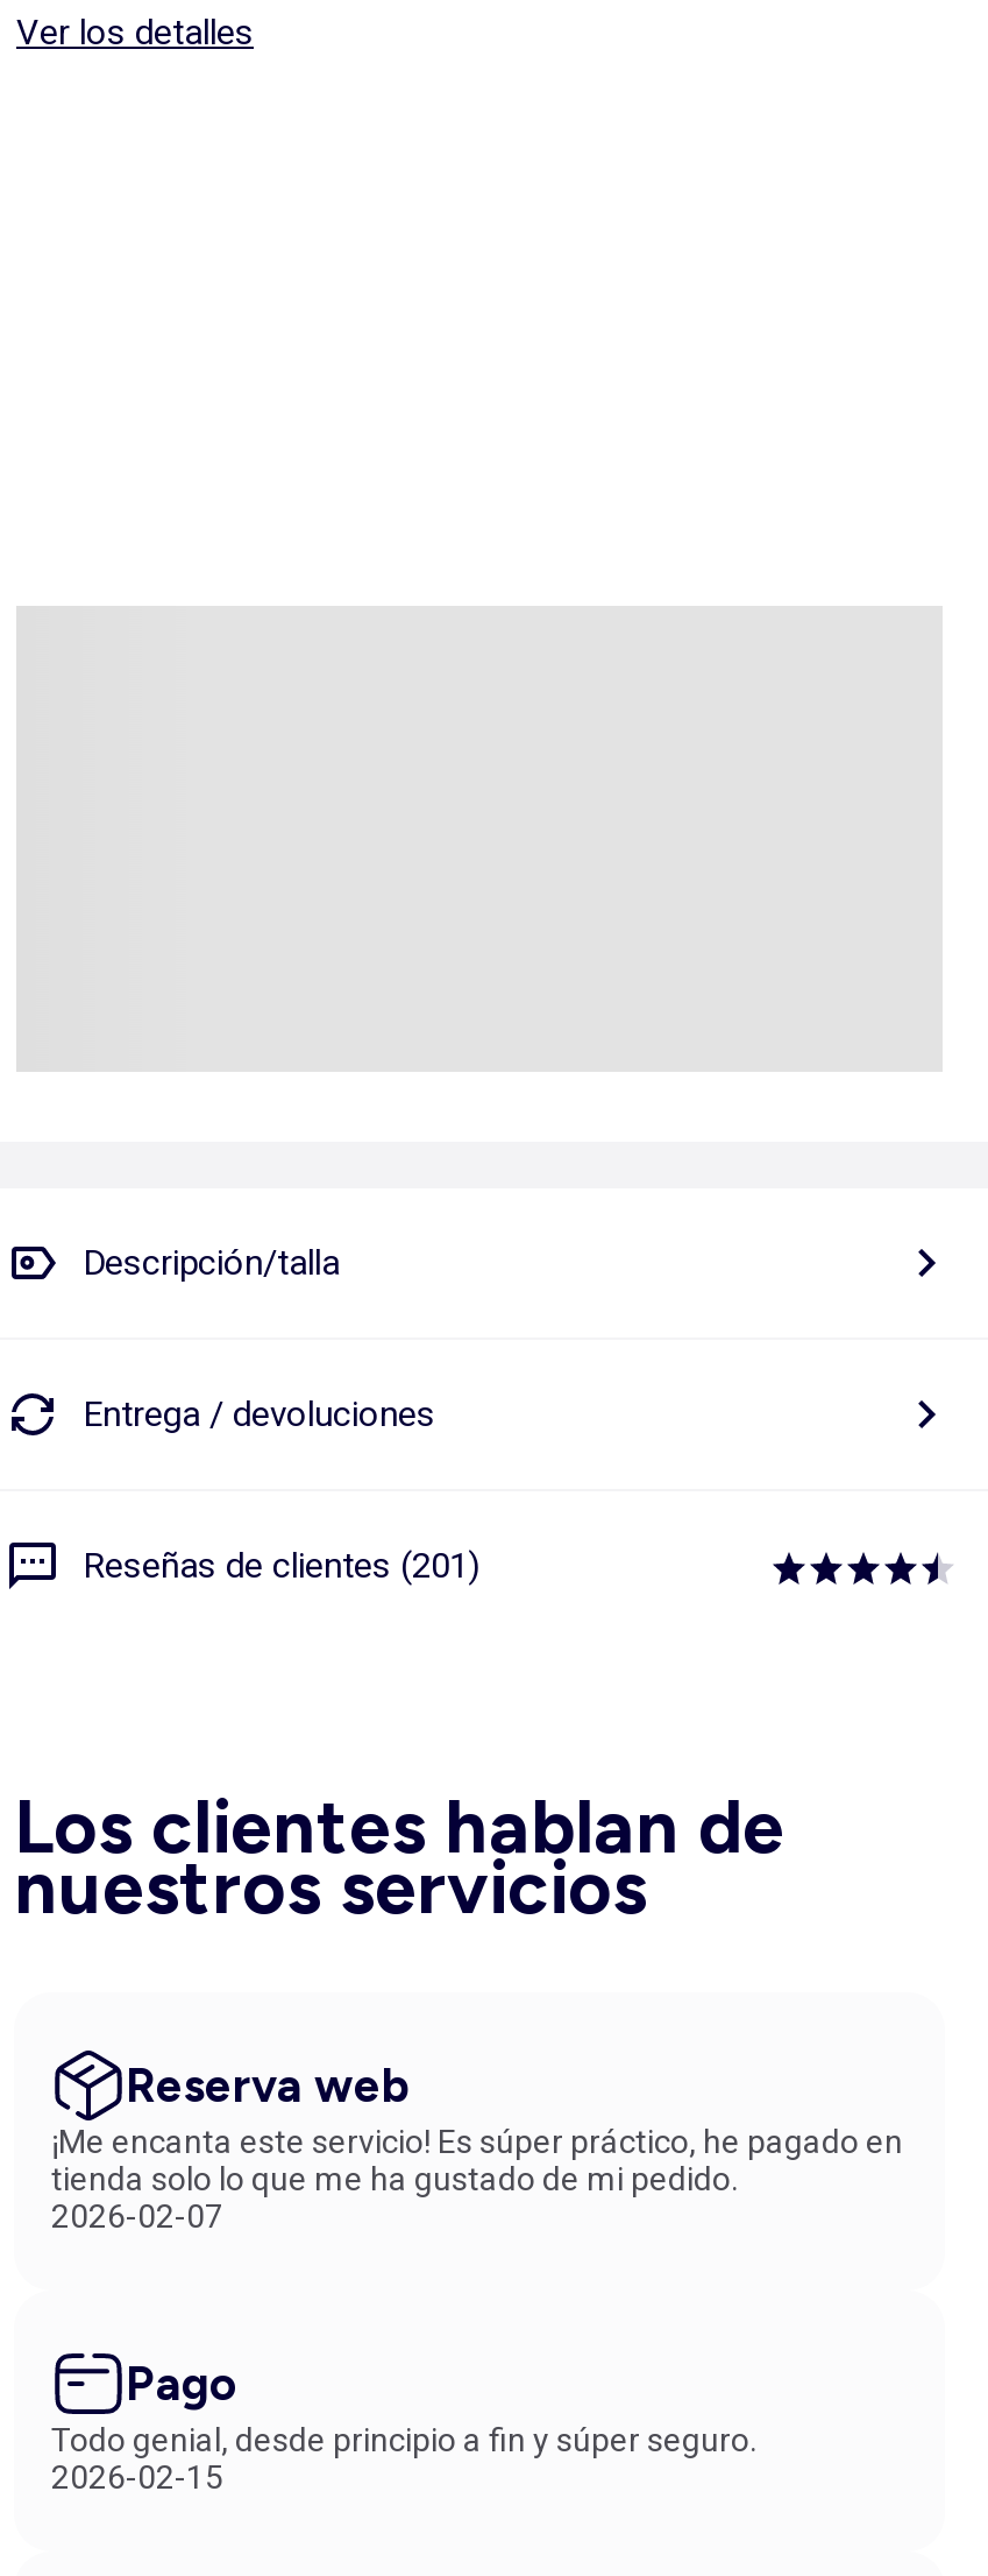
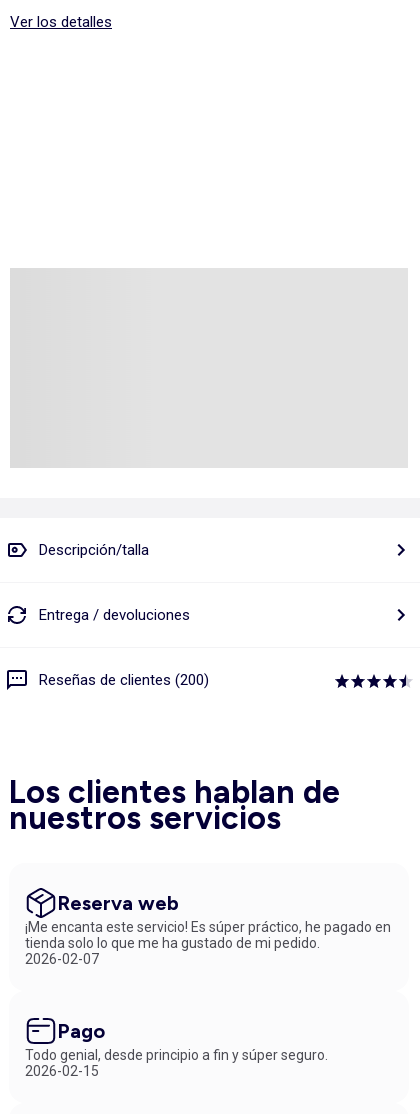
[84,1544,479,1586] Reseñas de clientes (201) -> [39,671,209,689] Reseñas de clientes (200)

